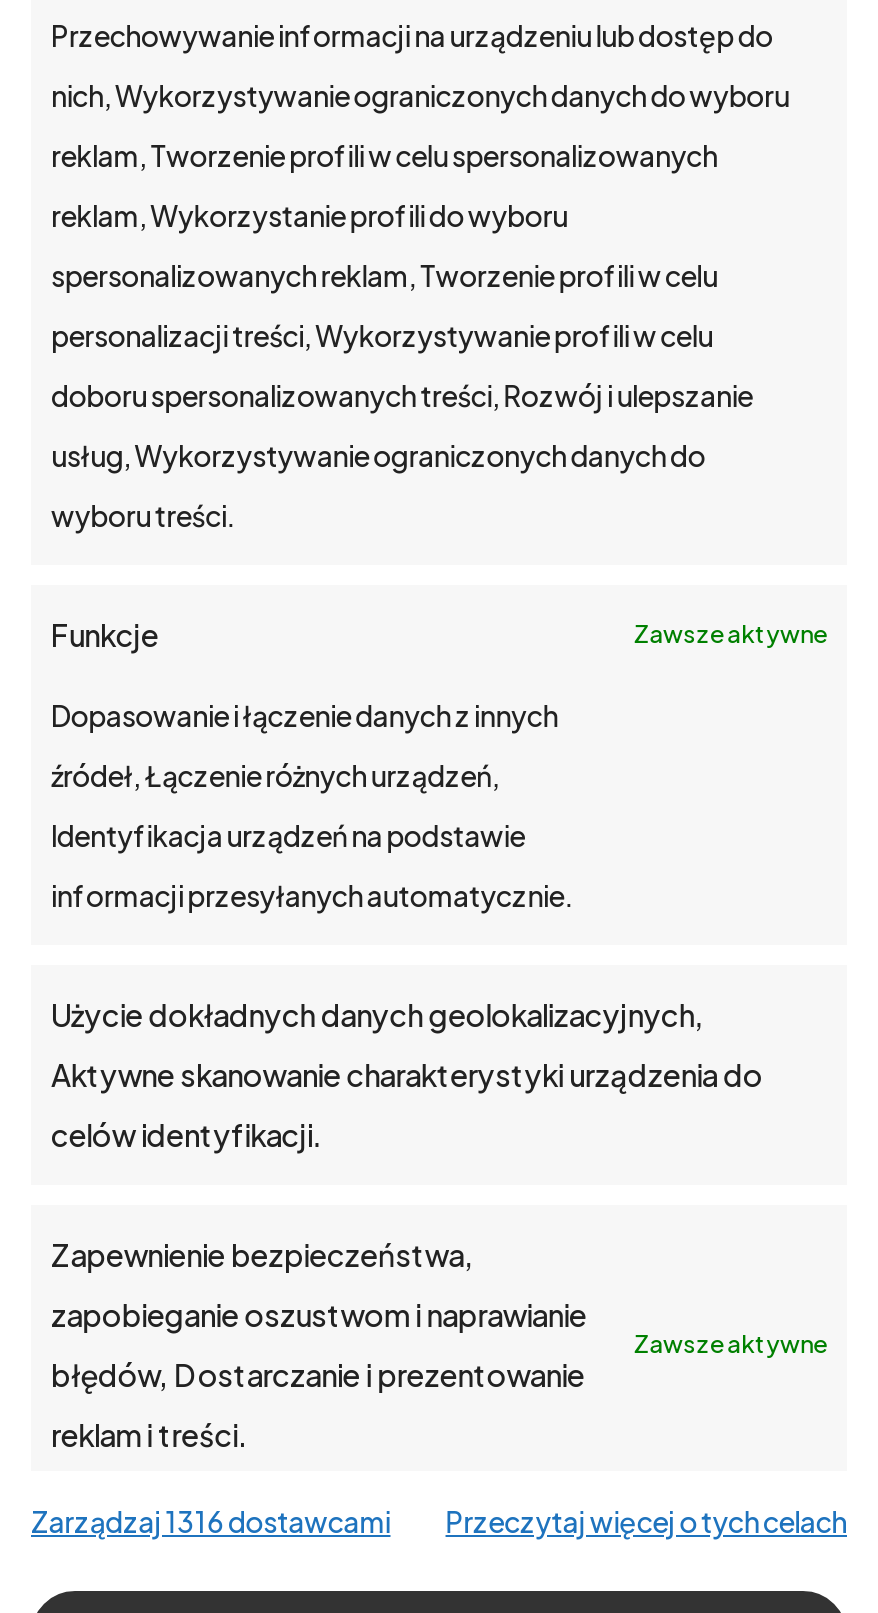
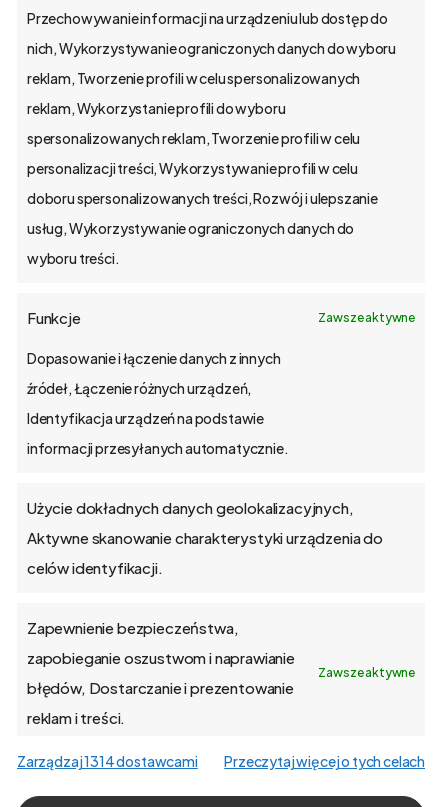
[31,1503,391,1539] Zarządzaj 1316 dostawcami -> [17,752,198,770] Zarządzaj 1314 dostawcami

